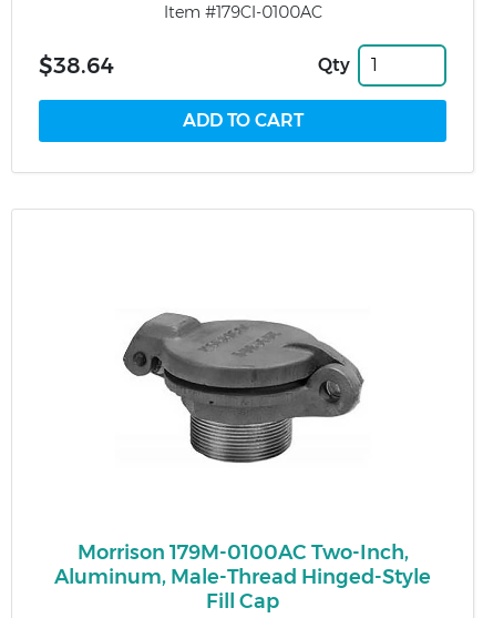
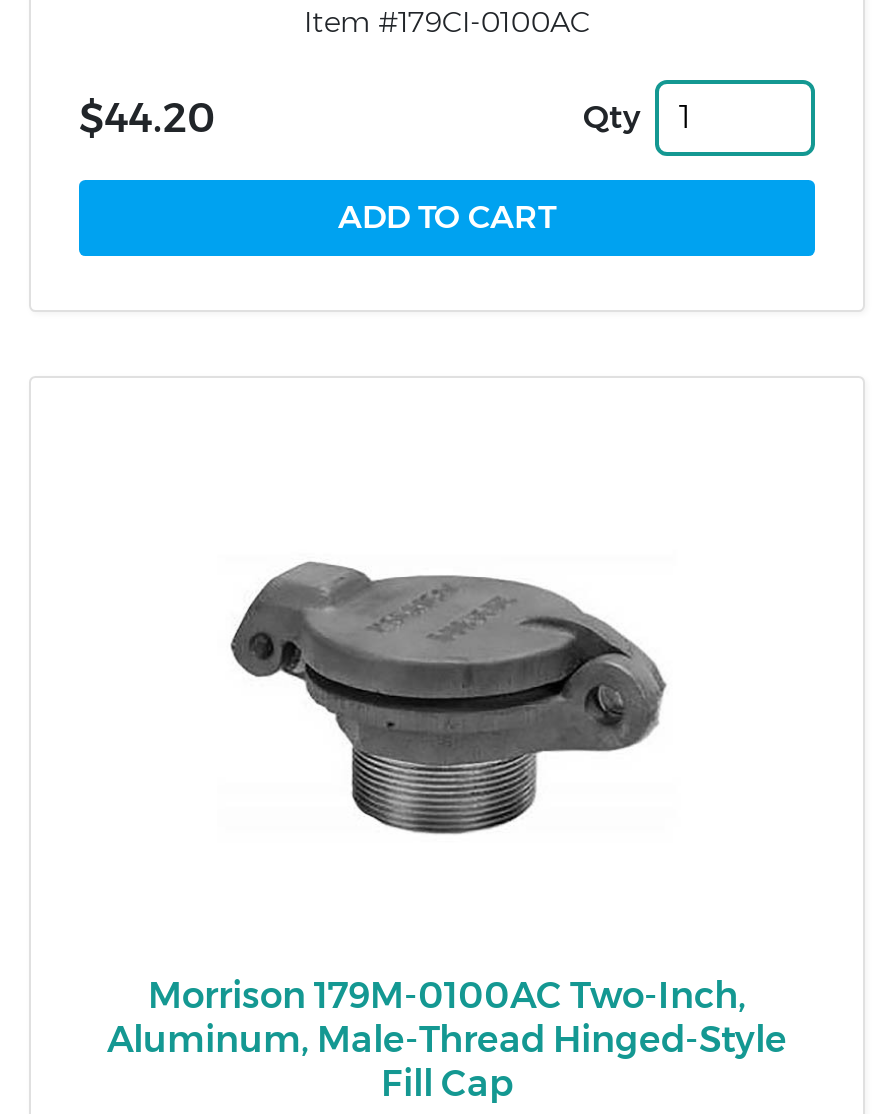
[39,52,114,79] $38.64 -> [79,94,215,142] $44.20

